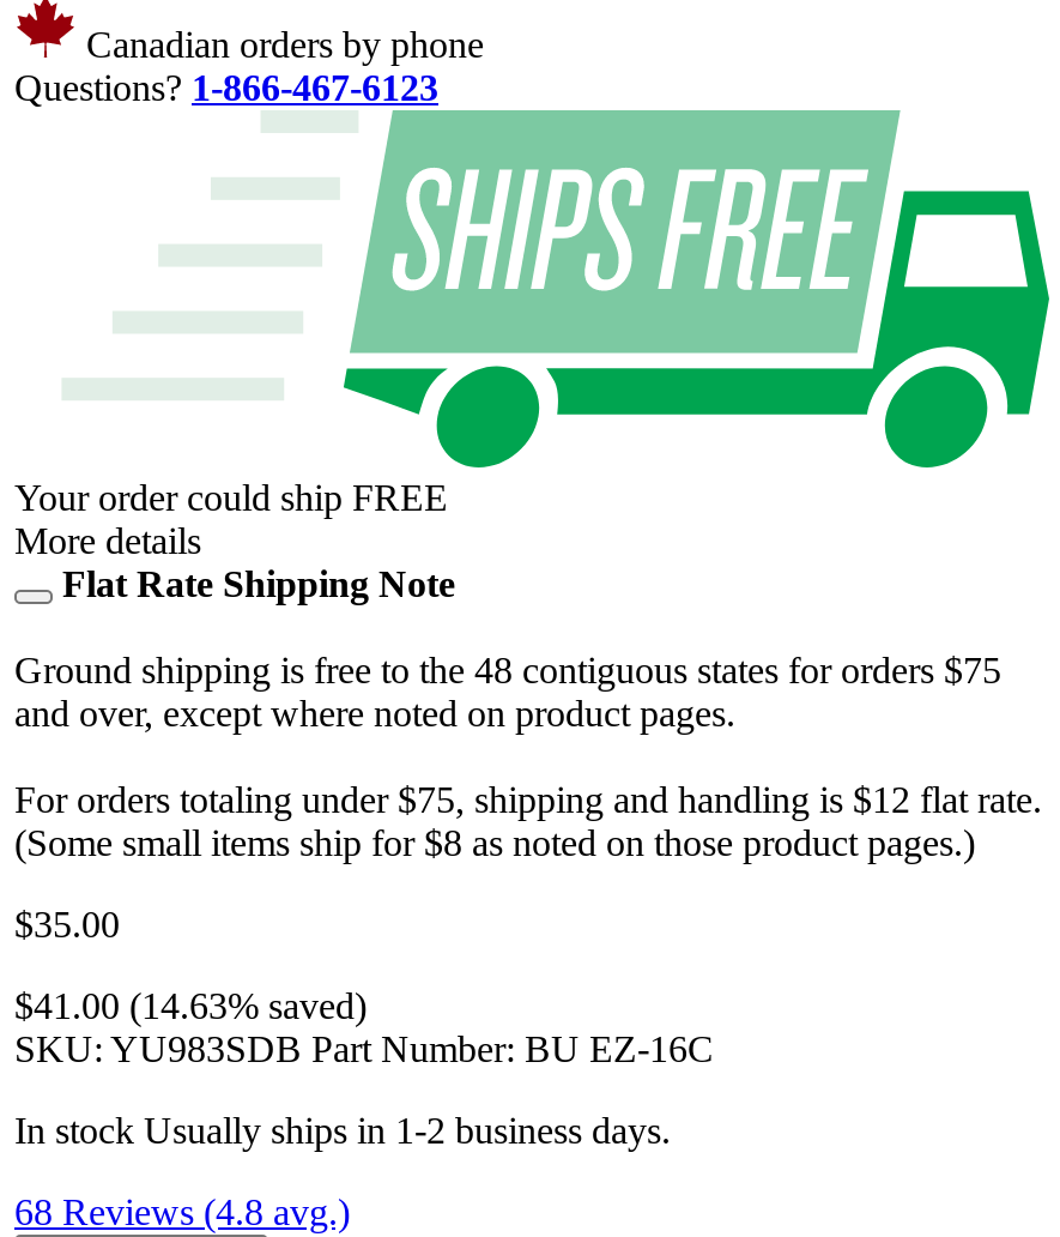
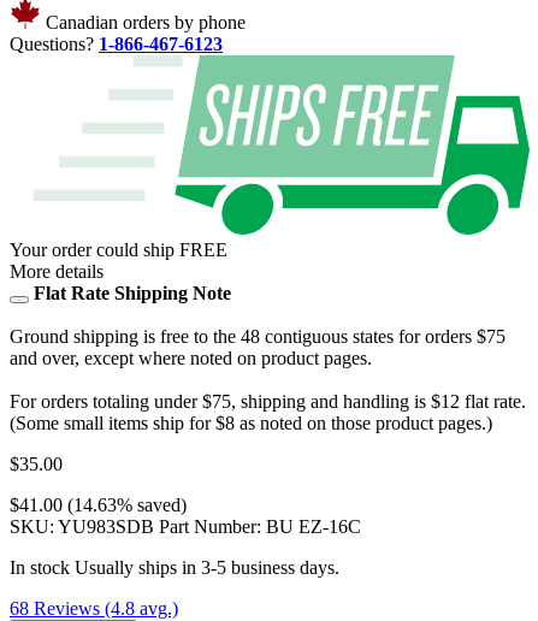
[14,1111,671,1152] In stock Usually ships in 1-2 business days. -> [10,558,339,578] In stock Usually ships in 3-5 business days.

